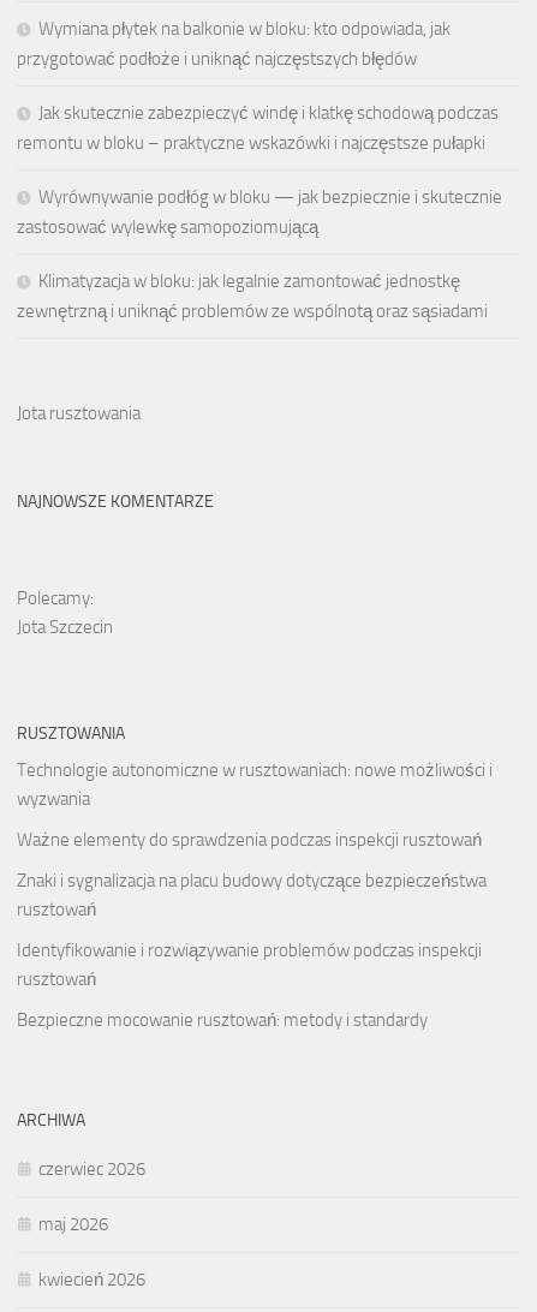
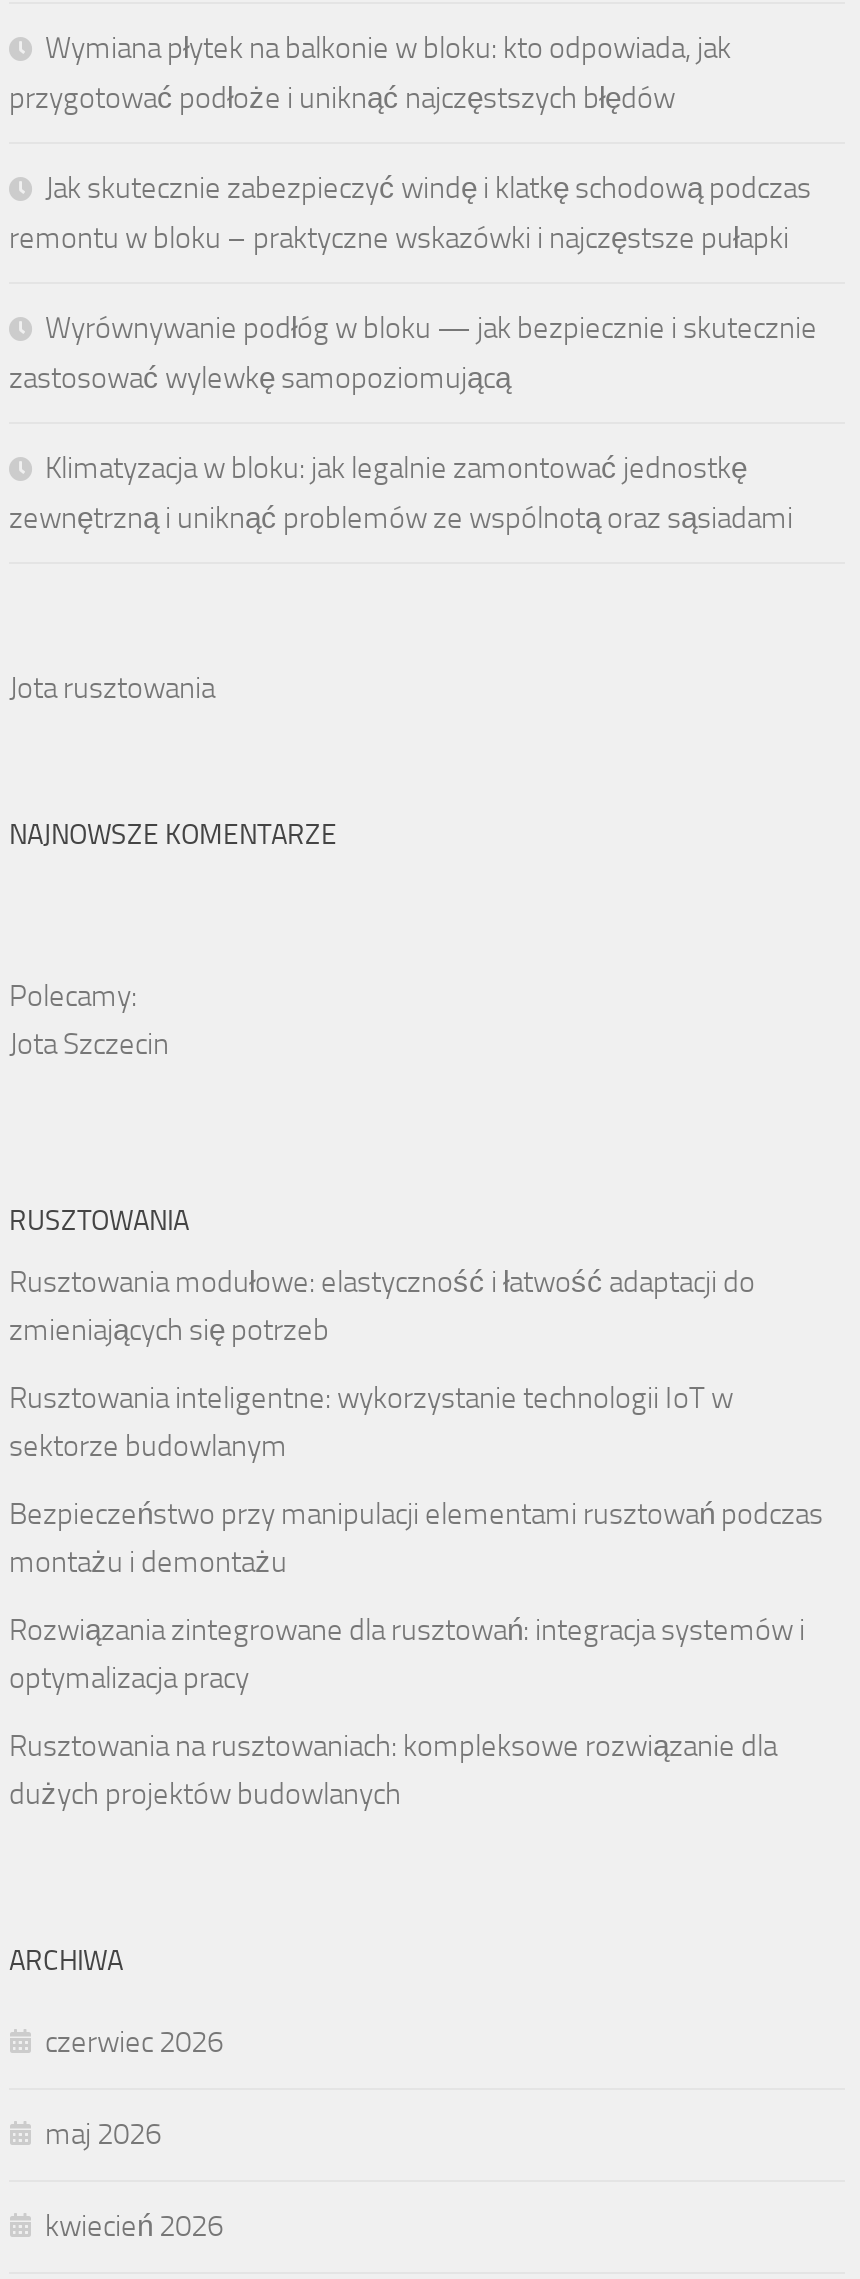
[17,759,493,810] Technologie autonomiczne w rusztowaniach: nowe możliwości i | wyzwania -> [9,1264,755,1348] Rusztowania modułowe: elastyczność i łatwość adaptacji do | zmieniających się potrzeb
[17,829,482,850] Ważne elementy do sprawdzenia podczas inspekcji rusztowań -> [9,1380,733,1464] Rusztowania inteligentne: wykorzystanie technologii IoT w | sektorze budowlanym
[17,870,487,920] Znaki i sygnalizacja na placu budowy dotyczące bezpieczeństwa | rusztowań -> [9,1496,823,1580] Bezpieczeństwo przy manipulacji elementami rusztowań podczas | montażu i demontażu
[17,939,482,990] Identyfikowanie i rozwiązywanie problemów podczas inspekcji | rusztowań -> [9,1612,805,1696] Rozwiązania zintegrowane dla rusztowań: integracja systemów i | optymalizacja pracy
[17,1009,428,1031] Bezpieczne mocowanie rusztowań: metody i standardy -> [9,1728,777,1812] Rusztowania na rusztowaniach: kompleksowe rozwiązanie dla | dużych projektów budowlanych

